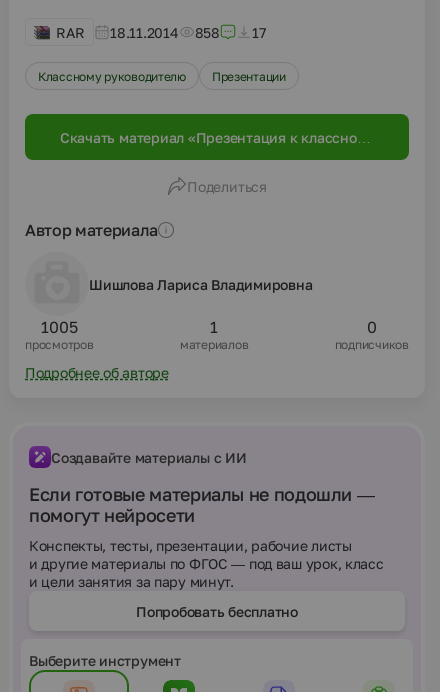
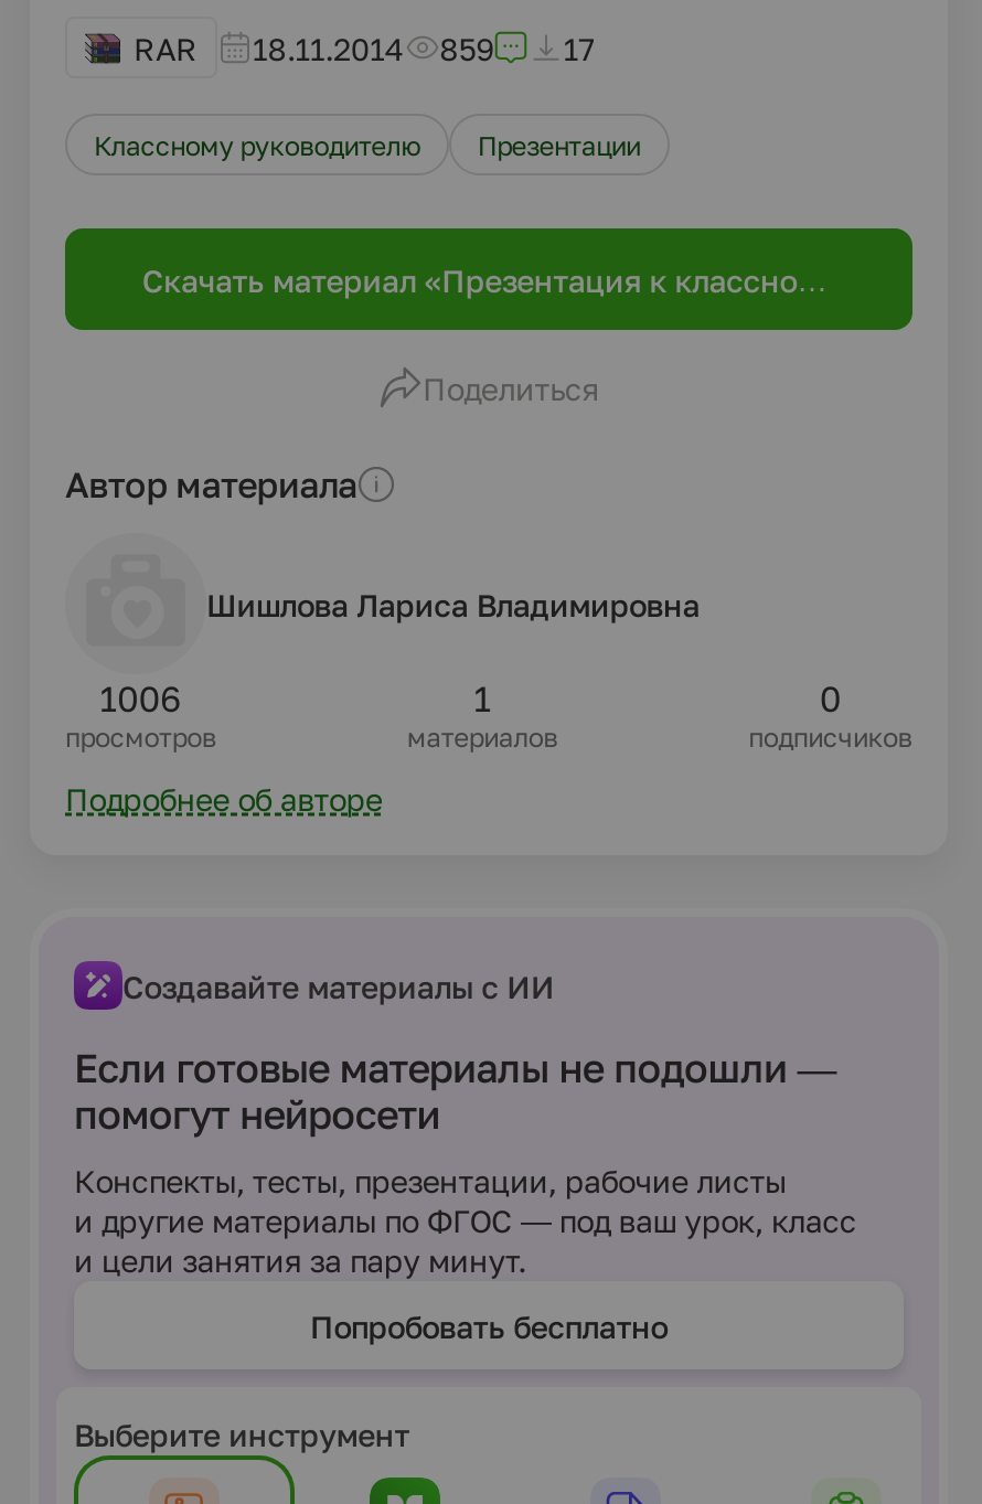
[56,23,265,40] RAR 18.11.2014 858 17 -> [134,29,593,66] RAR 18.11.2014 859 17
[41,317,77,337] 1005 -> [100,676,182,721] 1006

